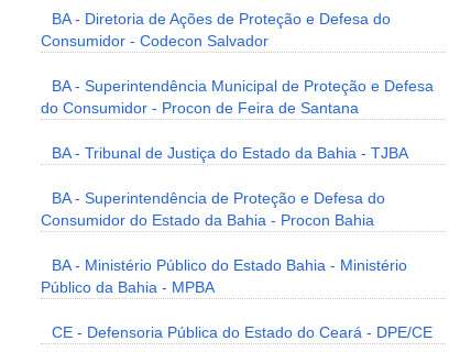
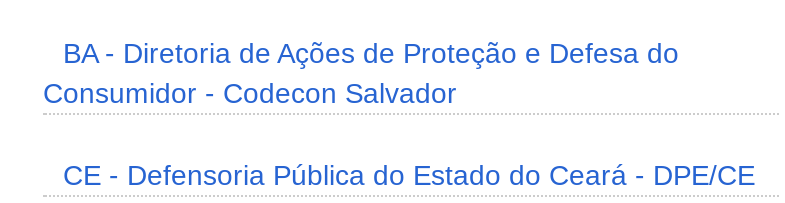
[41,77,434,296] BA - Superintendência Municipal de Proteção e Defesa | do Consumidor - Procon de Feira de Santana | BA - Tribunal de Justiça do Estado da Bahia - TJBA | BA - Superintendência de Proteção e Defesa do | Consumidor do Estado da Bahia - Procon Bahia | BA - Ministério Público do Estado Bahia - Ministério | Público da Bahia - MPBA -> none

